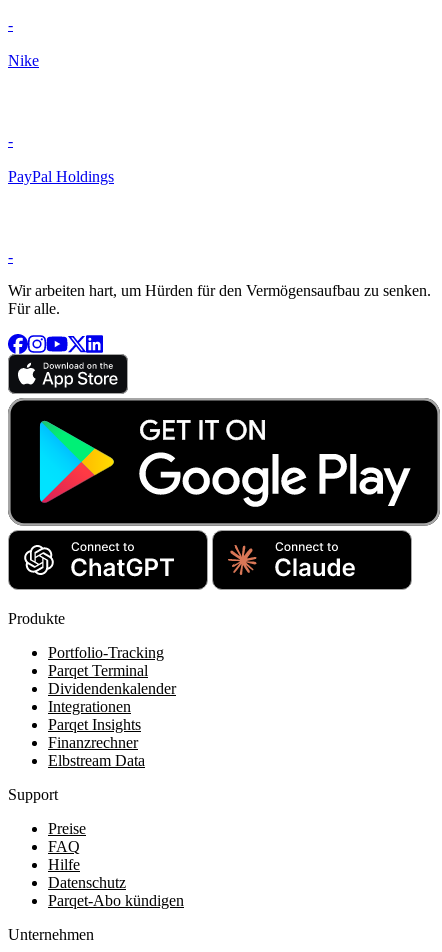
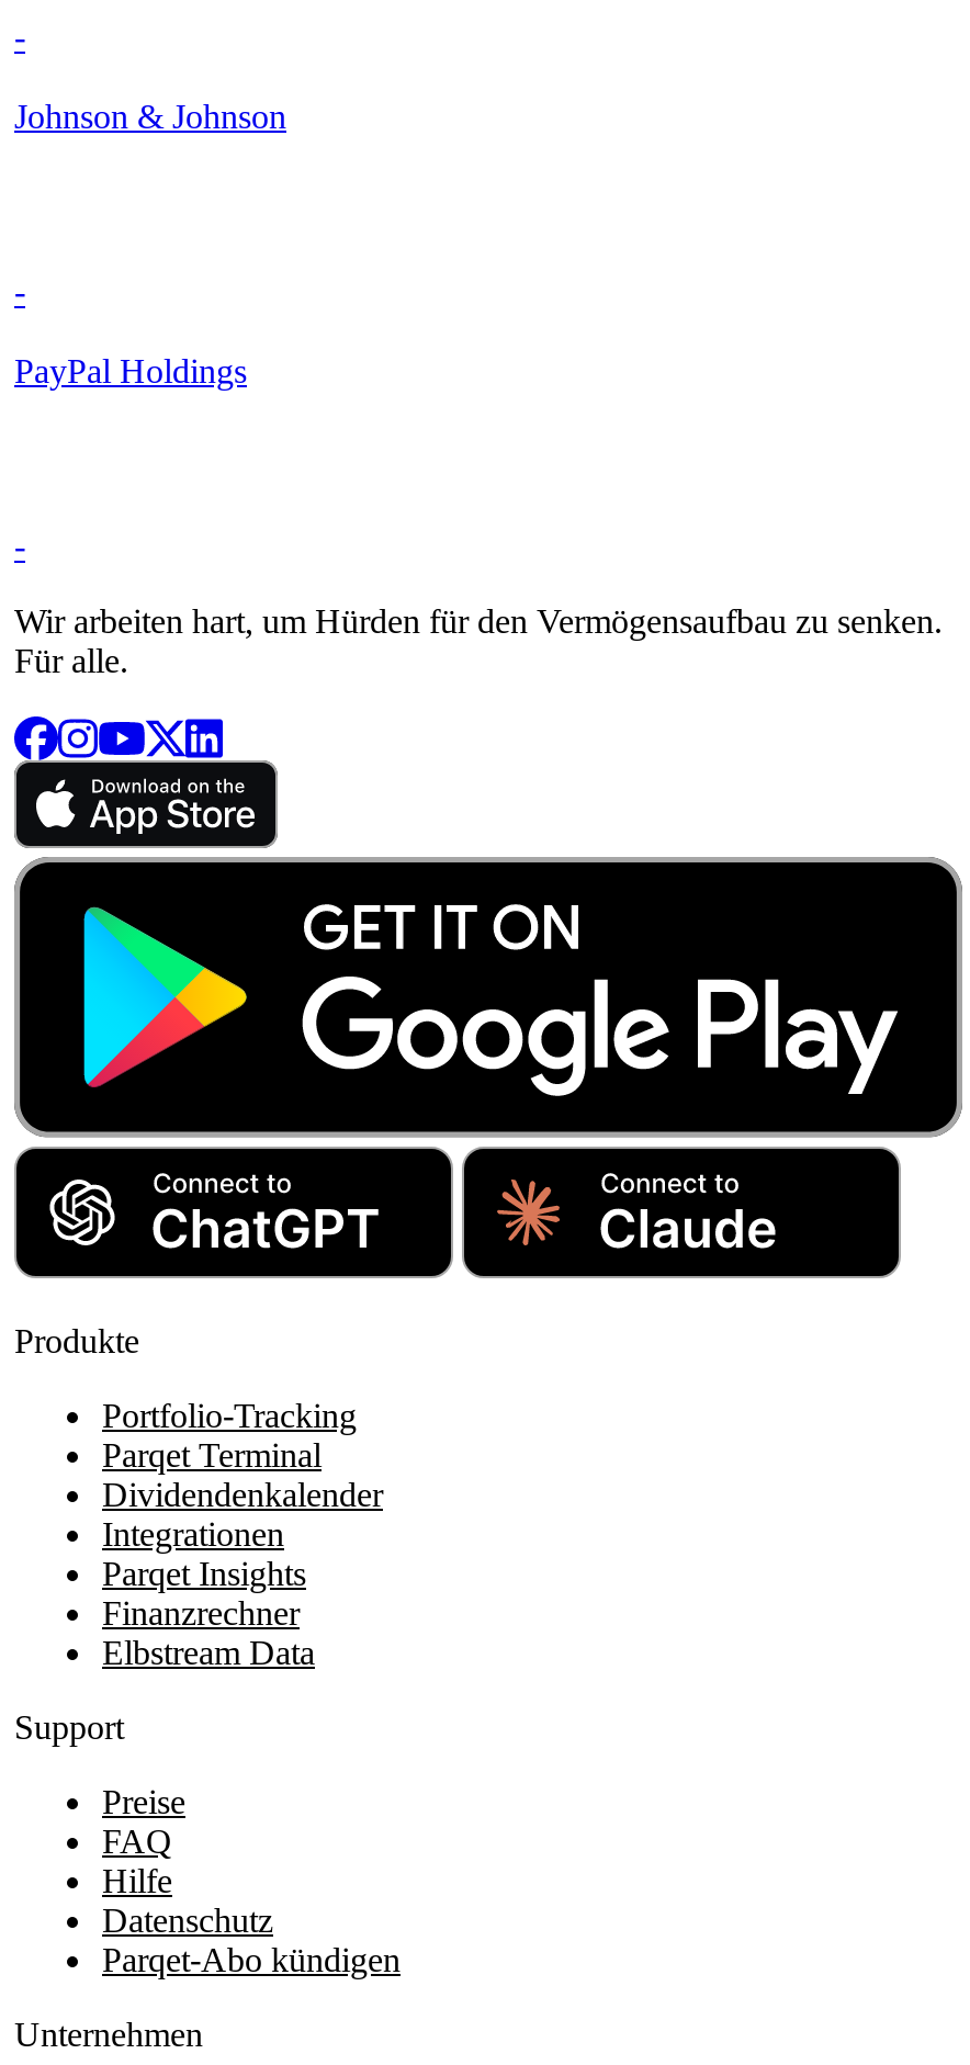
[8,52,39,69] Nike -> [14,97,286,135] Johnson & Johnson

